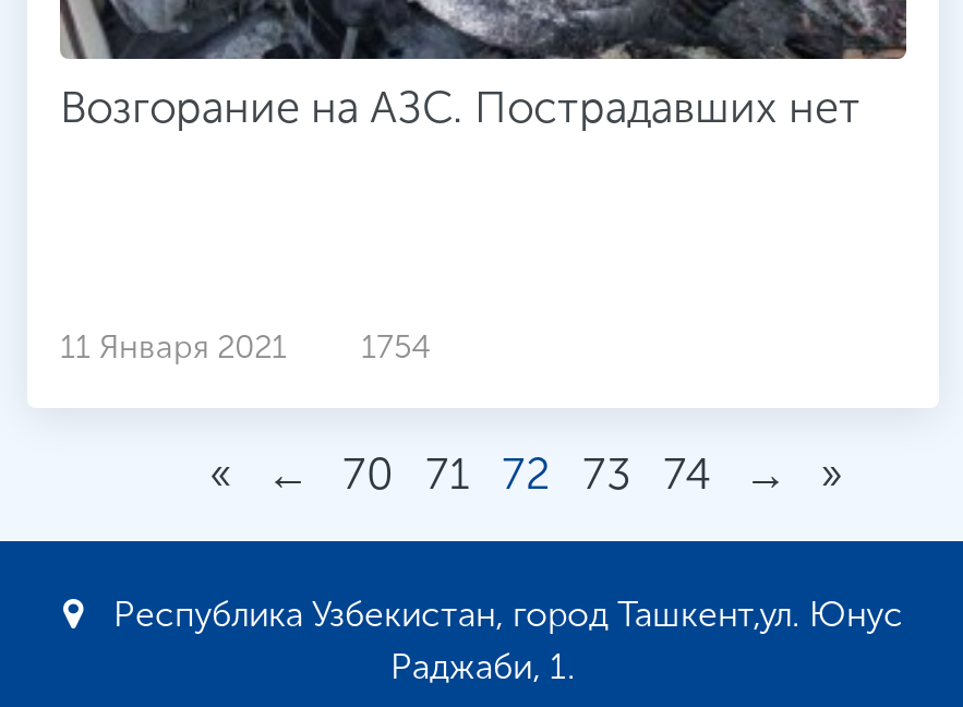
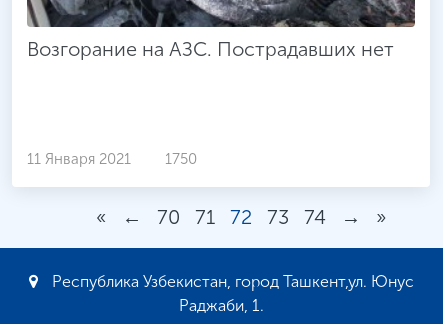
[60,327,431,367] 11 Января 2021 1754 -> [27,150,197,168] 11 Января 2021 1750

